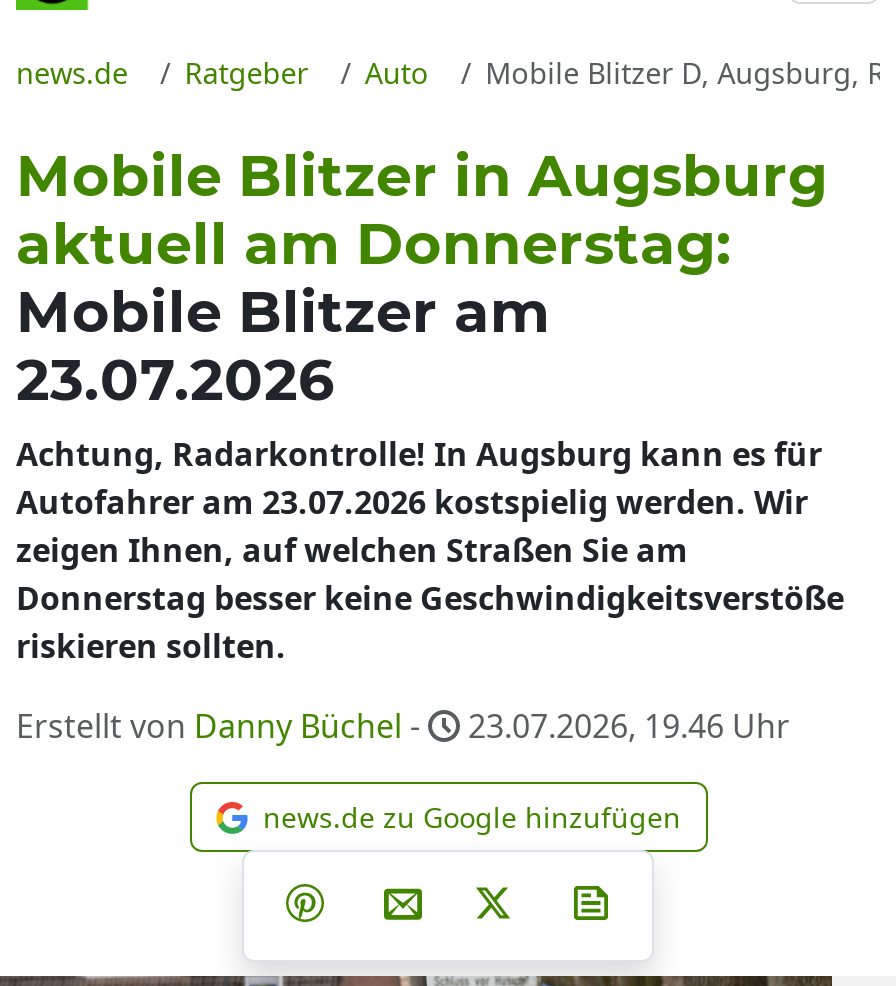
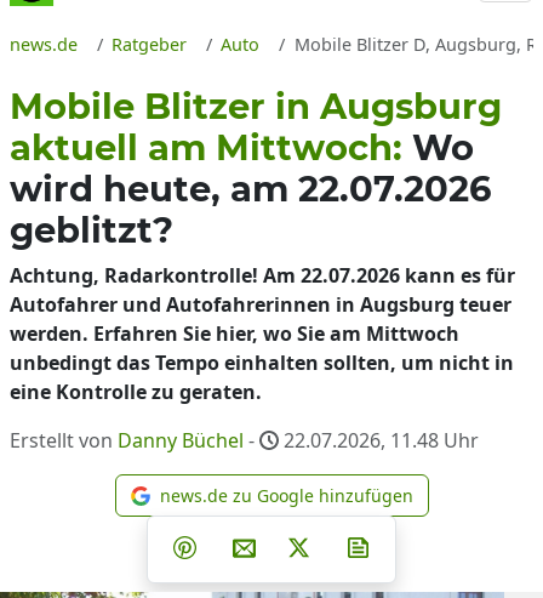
[16,208,844,668] aktuell am Donnerstag: | Mobile Blitzer am | 23.07.2026 | Achtung, Radarkontrolle! In Augsburg kann es für | Autofahrer am 23.07.2026 kostspielig werden. Wir | zeigen Ihnen, auf welchen Straßen Sie am | Donnerstag besser keine Geschwindigkeitsverstöße | riskieren sollten. -> [10,126,515,405] aktuell am Mittwoch: Wo | wird heute, am 22.07.2026 | geblitzt? | Achtung, Radarkontrolle! Am 22.07.2026 kann es für | Autofahrer und Autofahrerinnen in Augsburg teuer | werden. Erfahren Sie hier, wo Sie am Mittwoch | unbedingt das Tempo einhalten sollten, um nicht in | eine Kontrolle zu geraten.
[16,704,790,748] Erstellt von Danny Büchel - 23.07.2026, 19.46 Uhr -> [10,427,479,454] Erstellt von Danny Büchel - 22.07.2026, 11.48 Uhr

